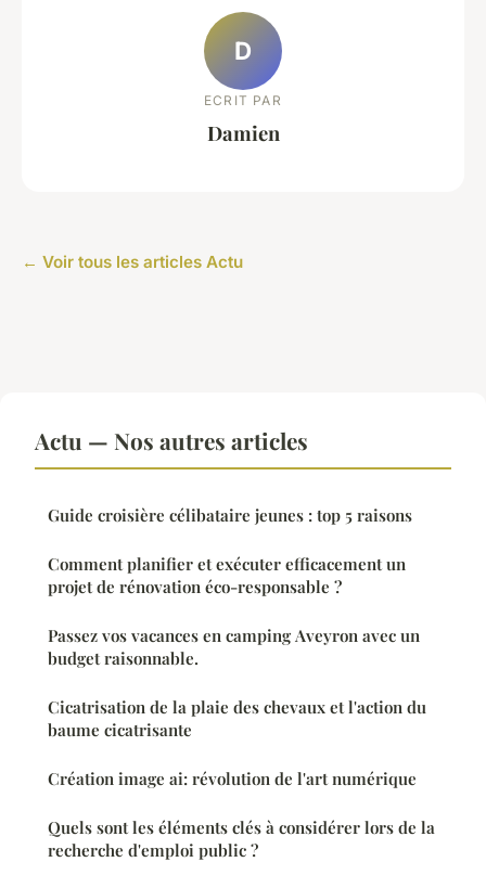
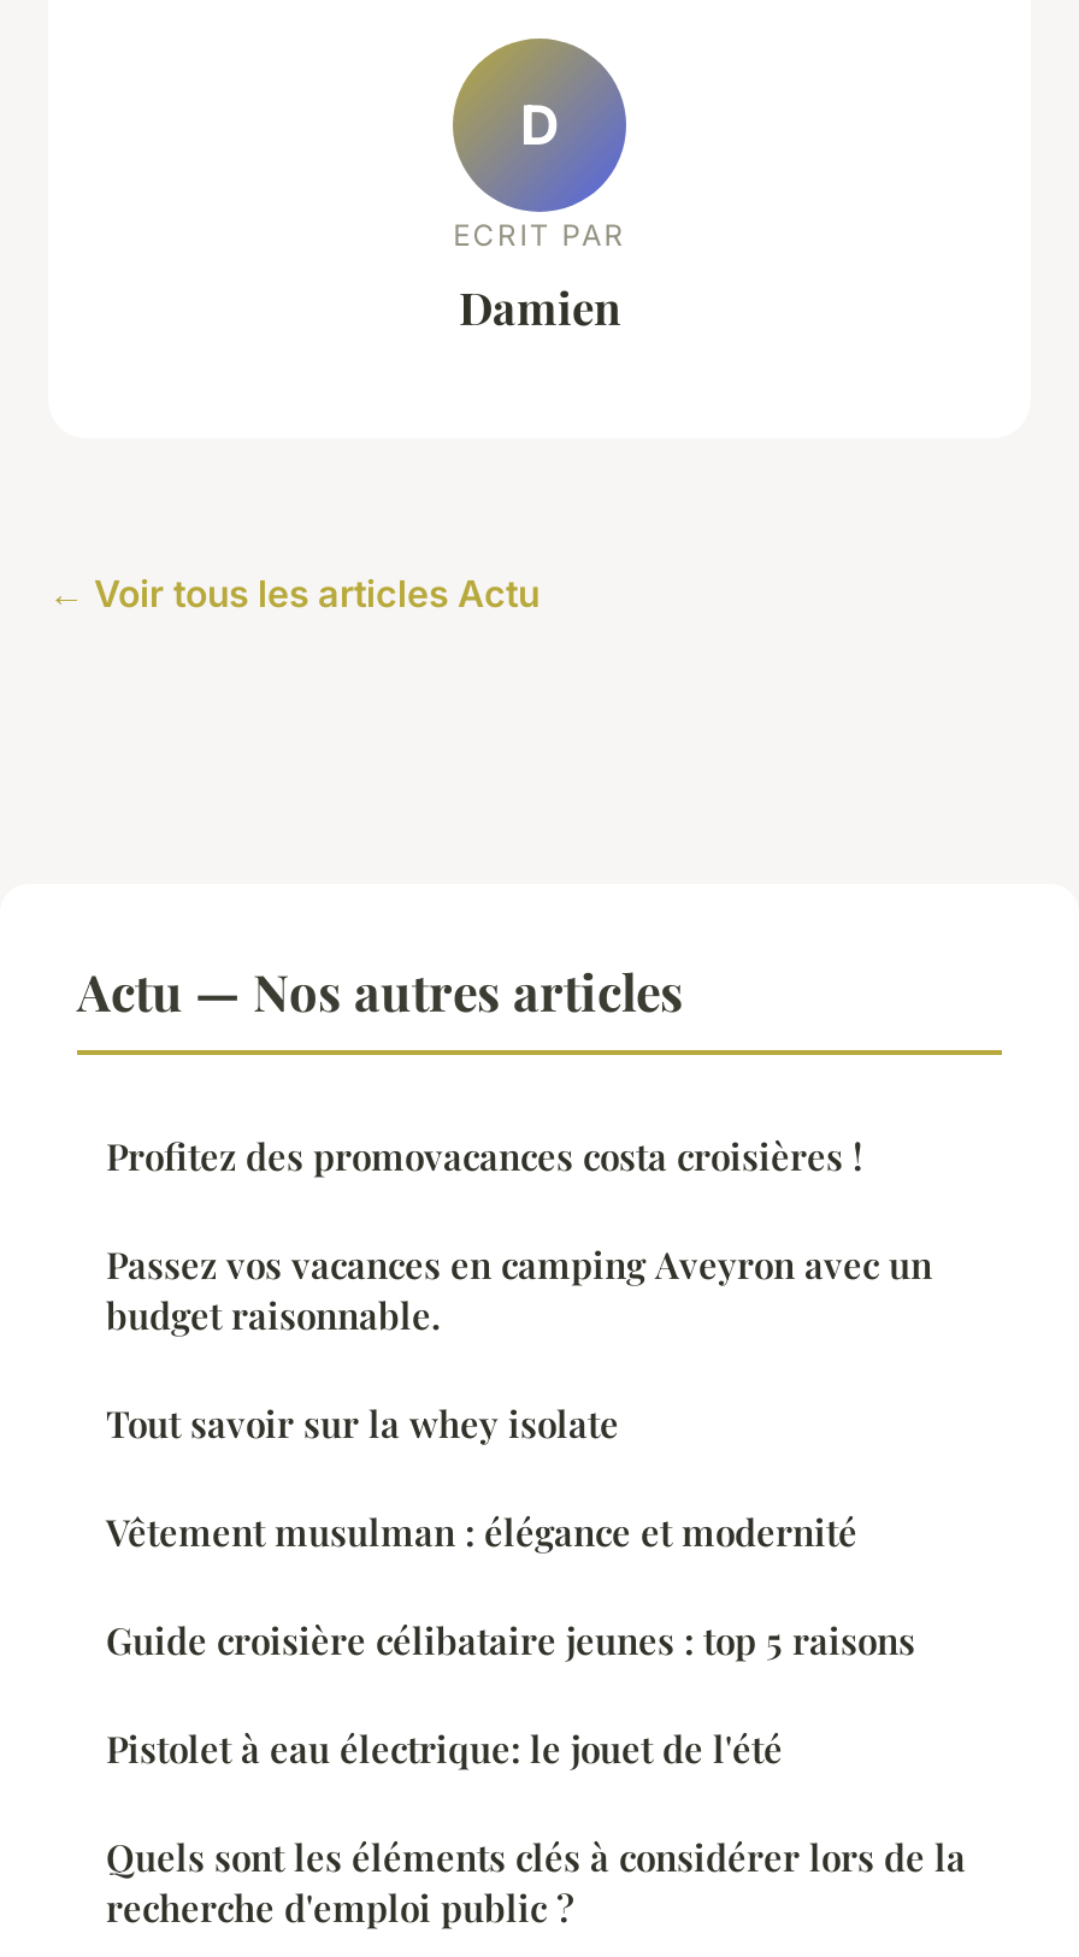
moved [48,504,412,525] -> [106,1615,915,1663]: Guide croisière célibataire jeunes : top 5 raisons
[48,552,406,597] Comment planifier et exécuter efficacement un | projet de rénovation éco-responsable ? -> [106,1131,862,1179] Profitez des promovacances costa croisières !
moved [48,624,420,668] -> [106,1239,932,1338]: Passez vos vacances en camping Aveyron avec un | budget raisonnable.
[48,696,426,789] Cicatrisation de la plaie des chevaux et l'action du | baume cicatrisante | Création image ai: révolution de l'art numérique -> [106,1398,857,1772] Tout savoir sur la whey isolate | Vêtement musulman : élégance et modernité | Pistolet à eau électrique: le jouet de l'été

